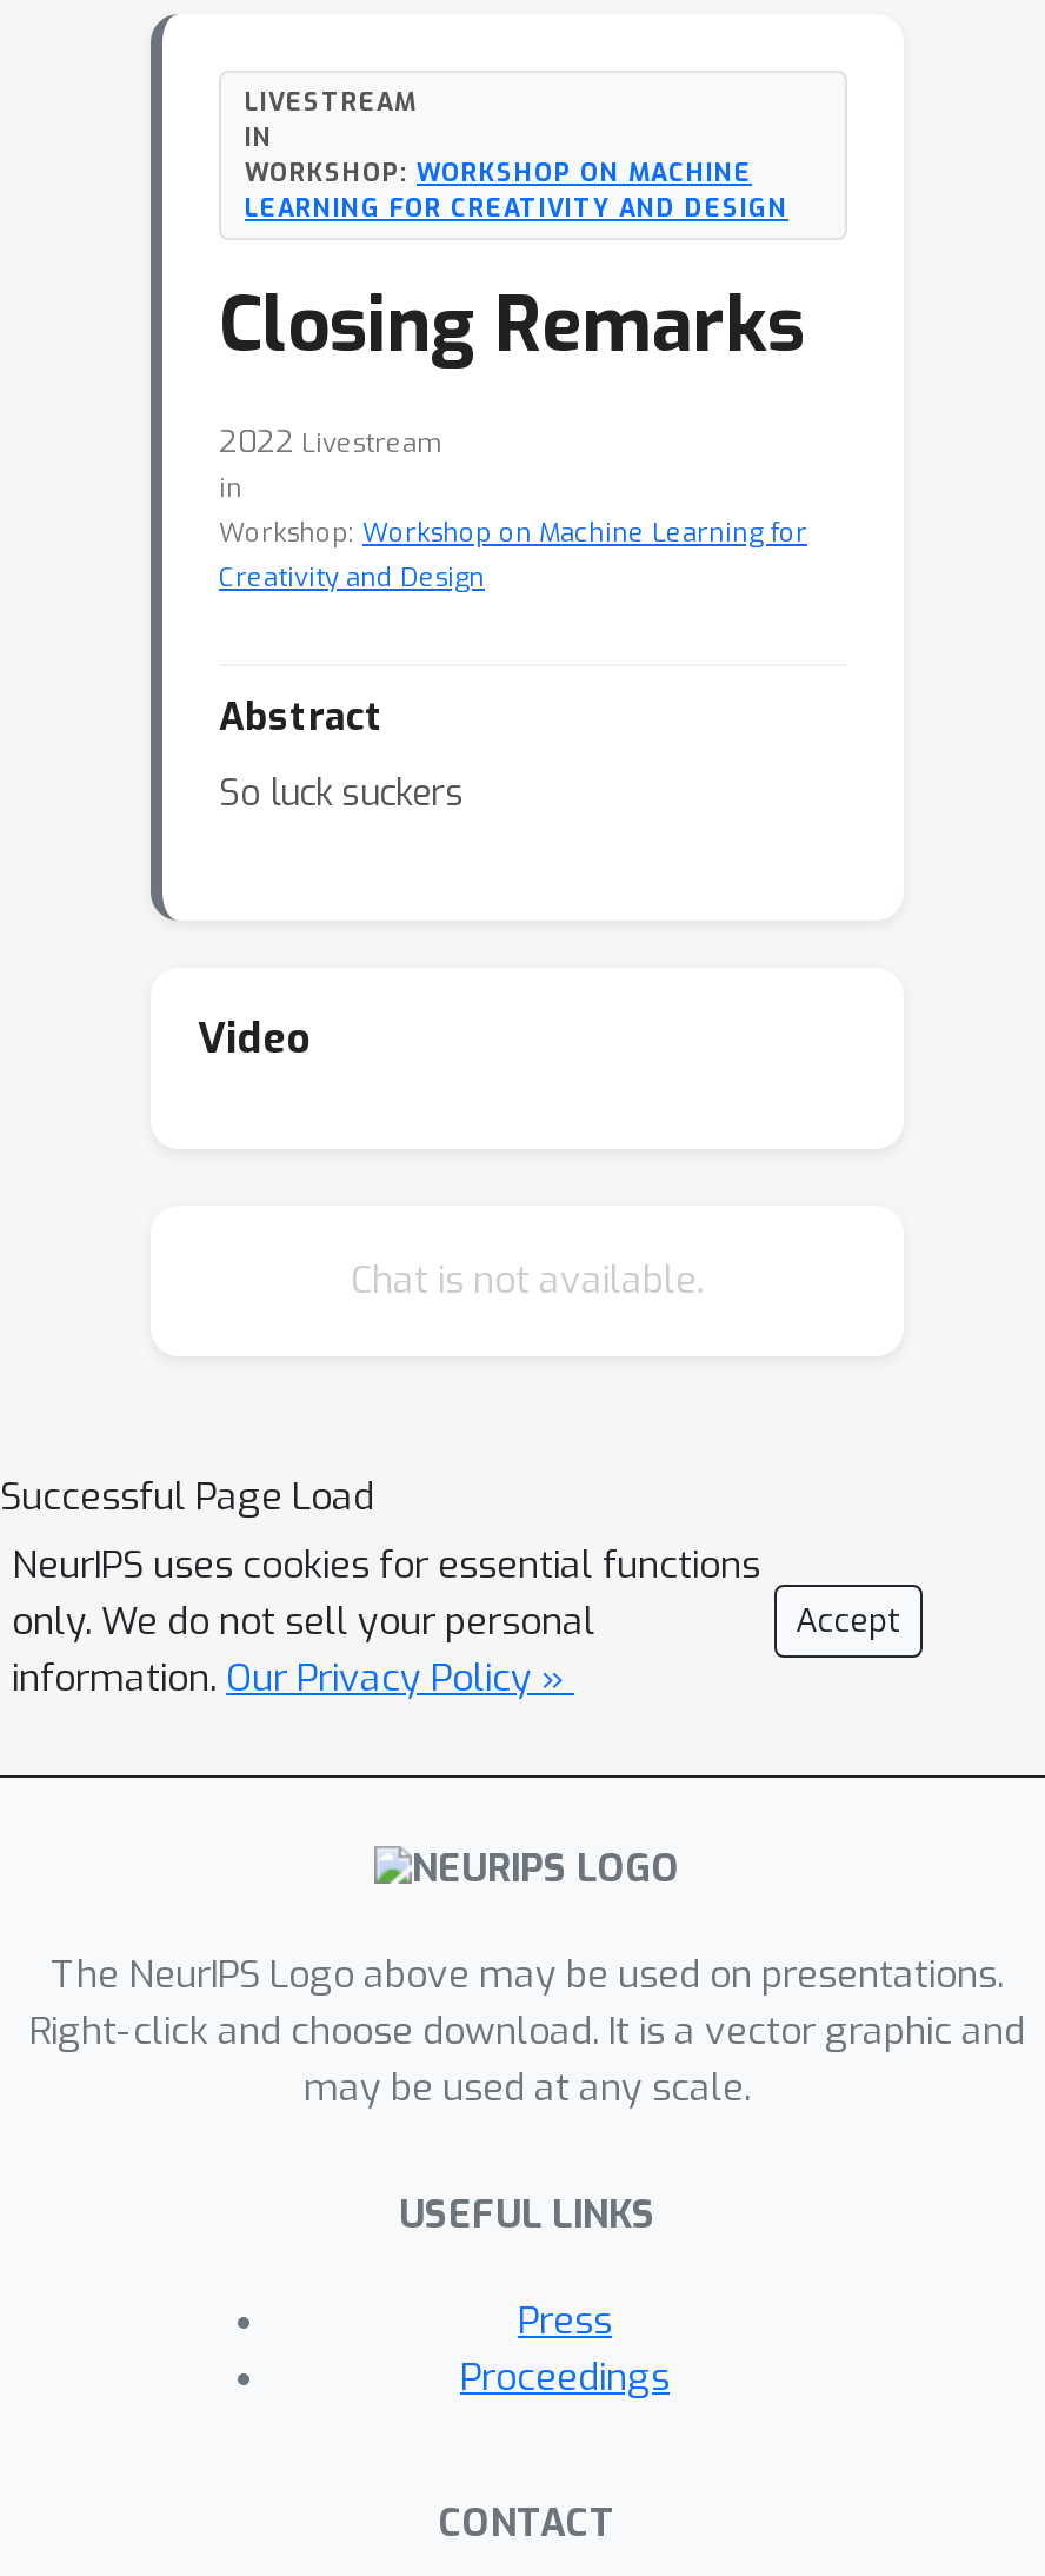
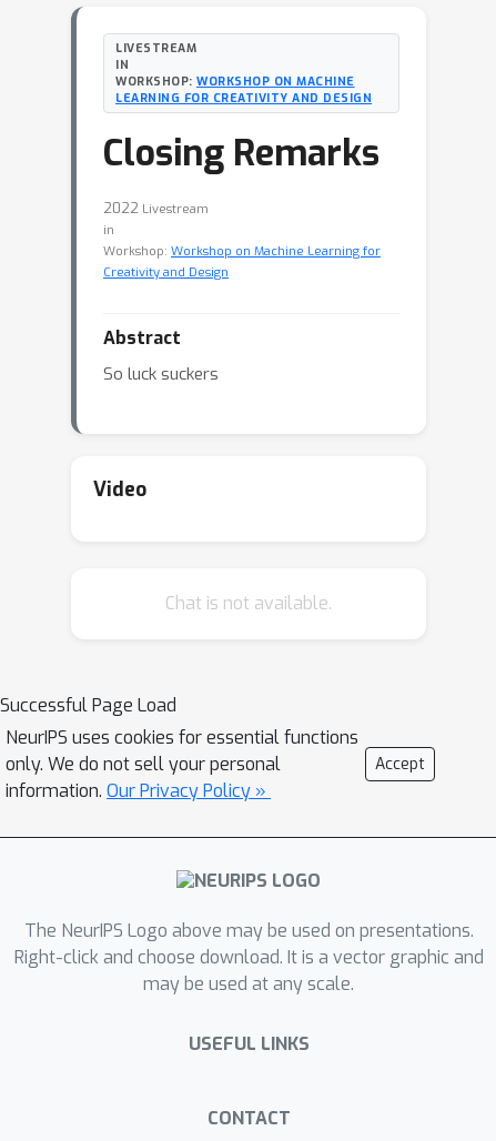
[460,2296,670,2402] Press | Proceedings -> none

